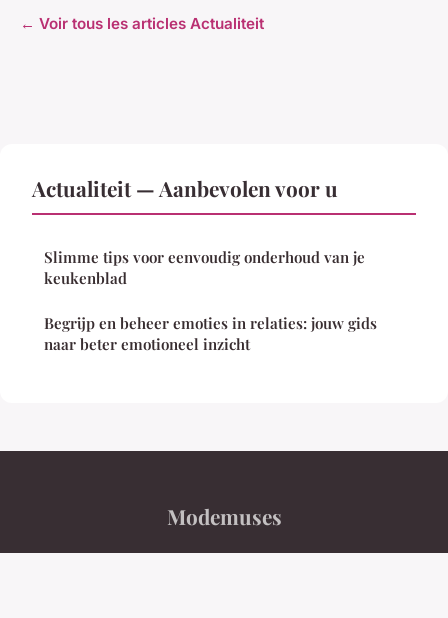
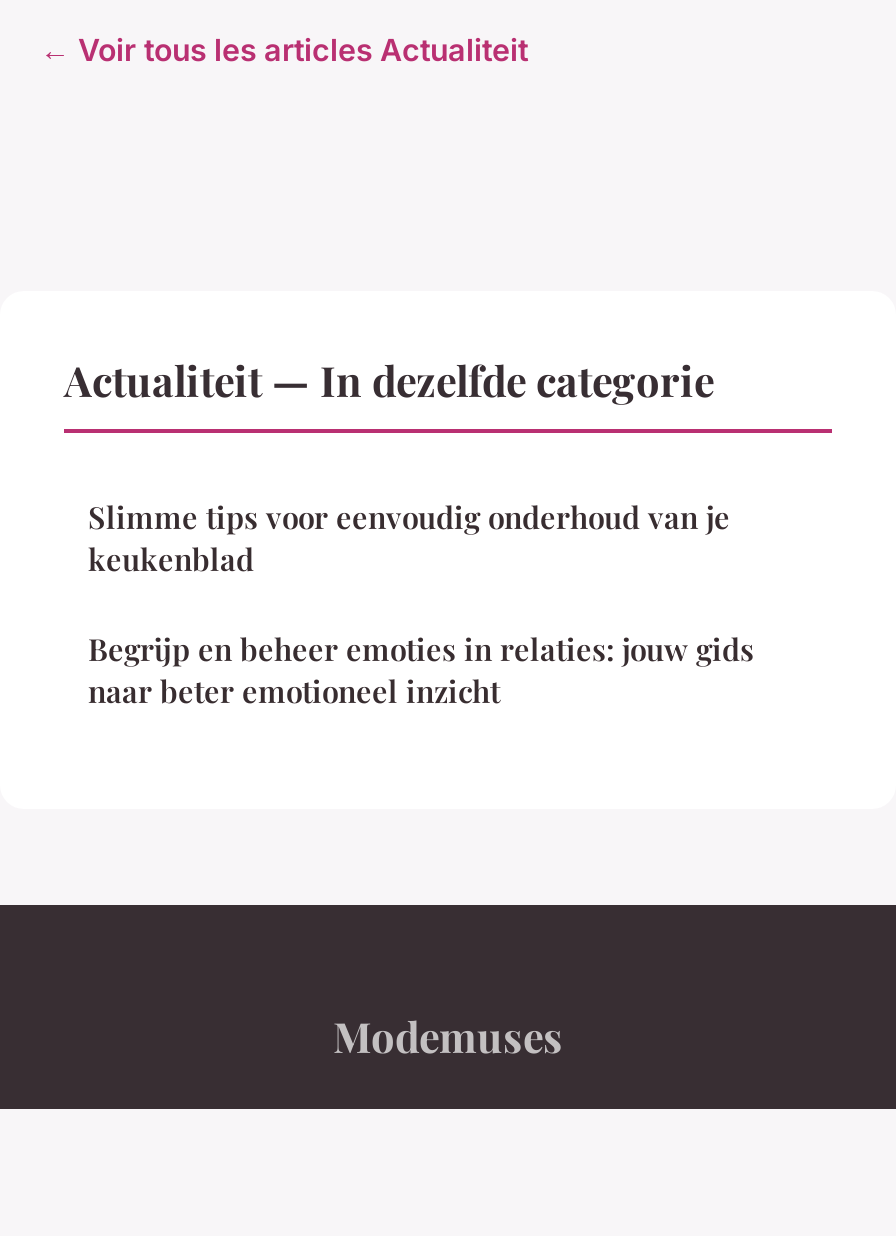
[32,174,338,202] Actualiteit — Aanbevolen voor u -> [64,351,714,407] Actualiteit — In dezelfde categorie

